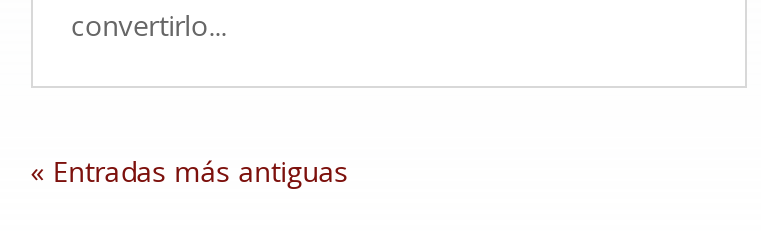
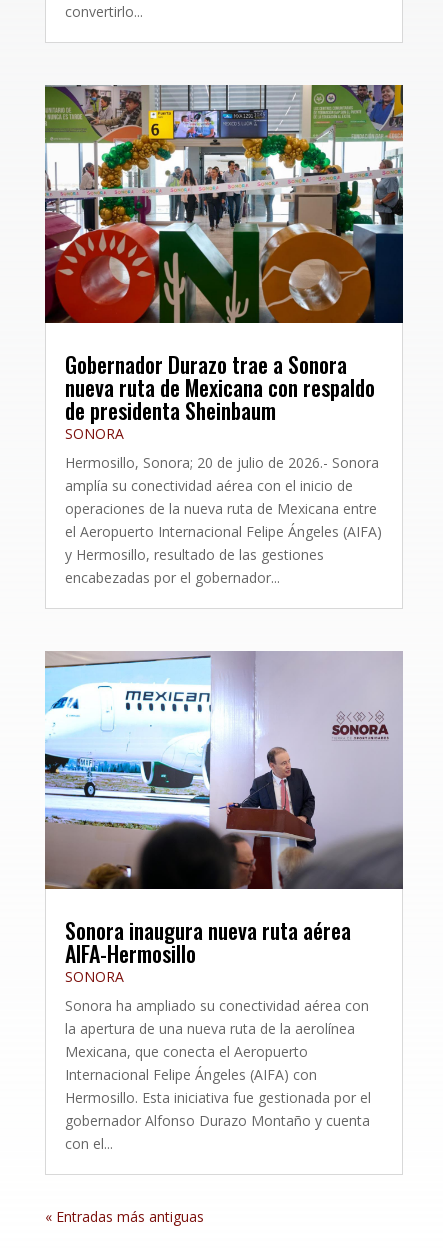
none -> [44,84,404,587] [image] | Gobernador Durazo trae a Sonora | nueva ruta de Mexicana con respaldo | de presidenta Sheinbaum | SONORA | Hermosillo, Sonora; 20 de julio de 2026.- Sonora | amplía su conectividad aérea con el inicio de | operaciones de la nueva ruta de Mexicana entre | el Aeropuerto Internacional Felipe Ángeles (AIFA) | y Hermosillo, resultado de las gestiones | encabezadas por el gobernador...
none -> [44,650,404,1153] [image] | Sonora inaugura nueva ruta aérea | AIFA-Hermosillo | SONORA | Sonora ha ampliado su conectividad aérea con | la apertura de una nueva ruta de la aerolínea | Mexicana, que conecta el Aeropuerto | Internacional Felipe Ángeles (AIFA) con | Hermosillo. Esta iniciativa fue gestionada por el | gobernador Alfonso Durazo Montaño y cuenta | con el...

